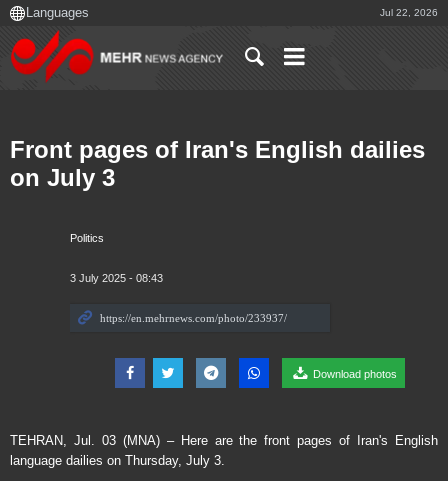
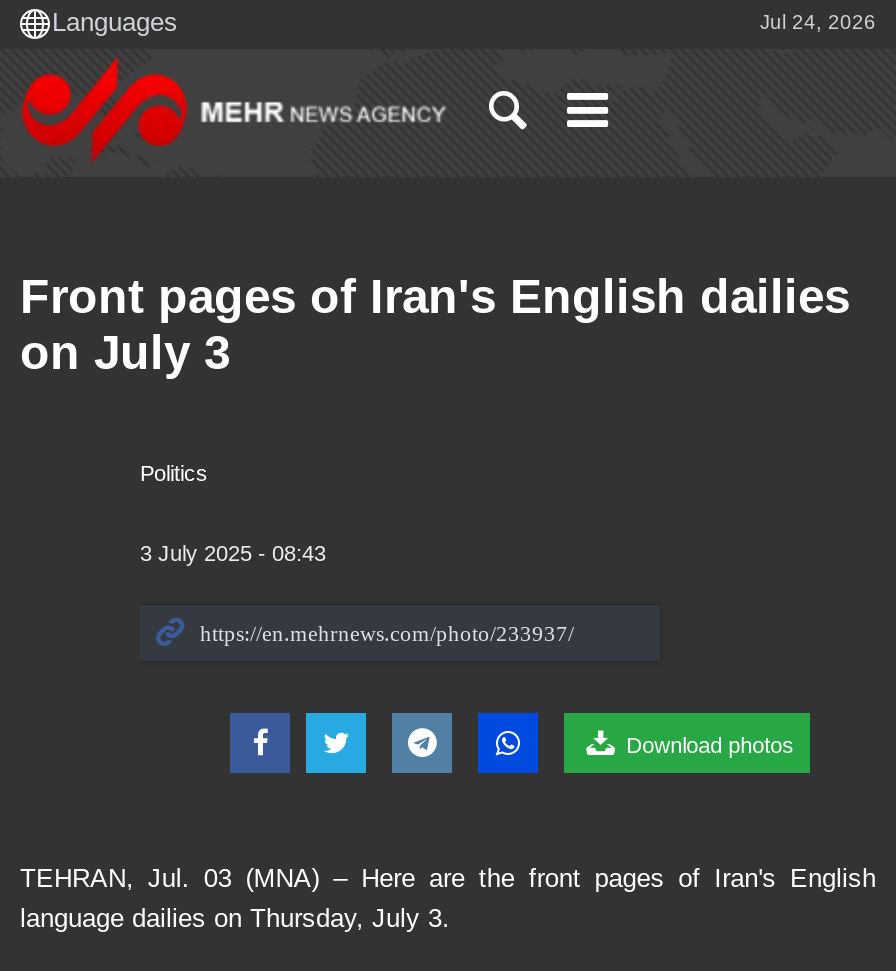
[380,7,438,18] Jul 22, 2026 -> [760,11,876,33] Jul 24, 2026

